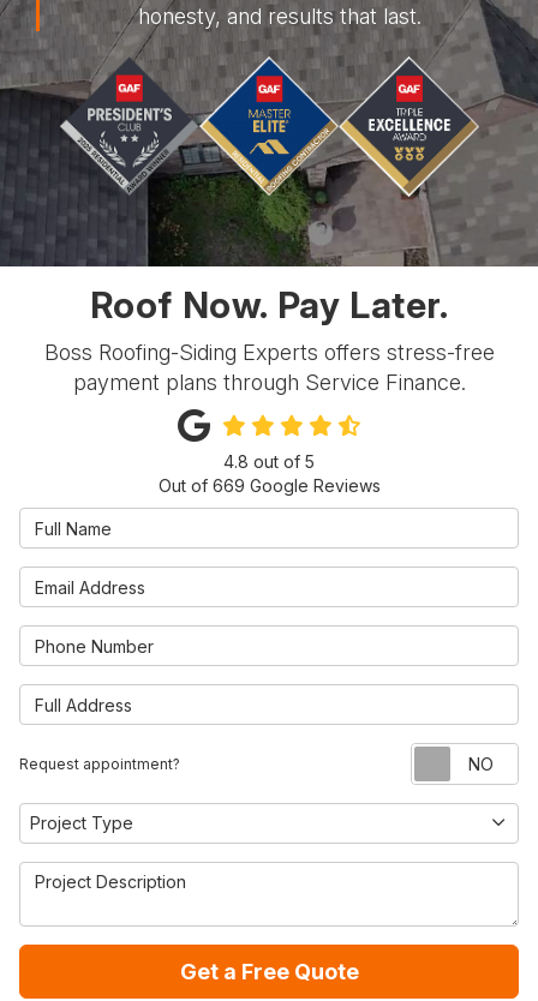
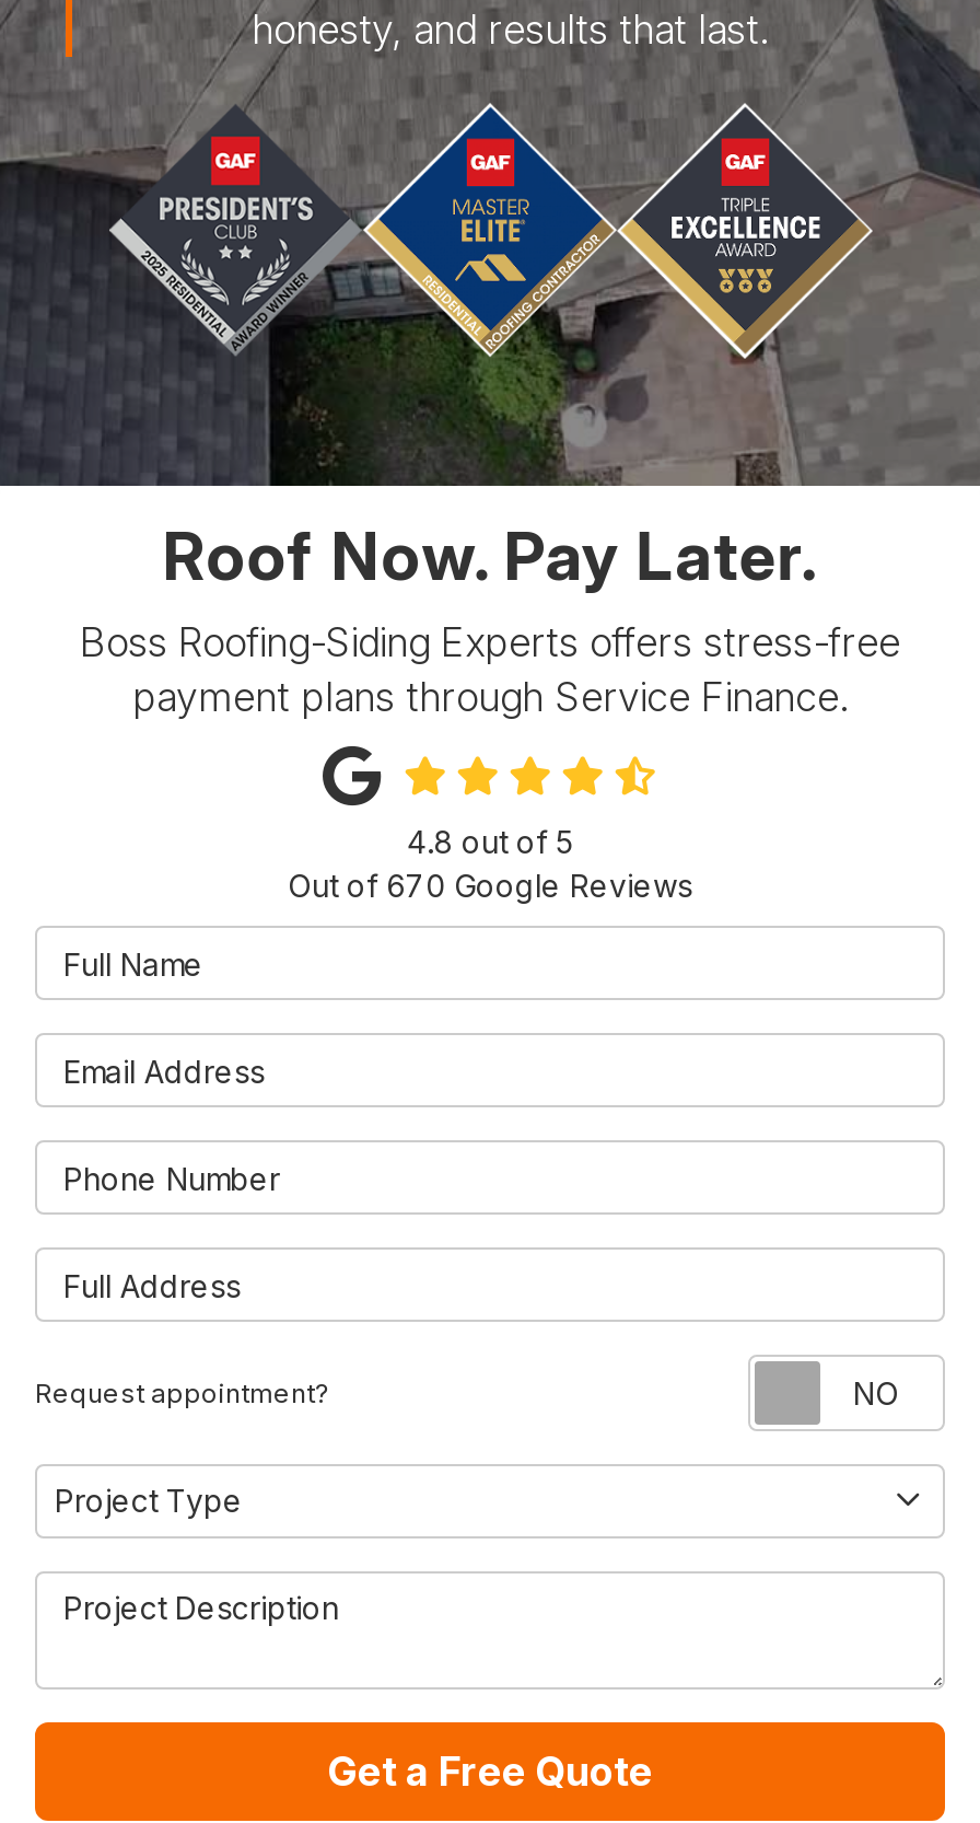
[158,475,380,496] Out of 669 Google Reviews -> [288,867,692,904] Out of 670 Google Reviews

